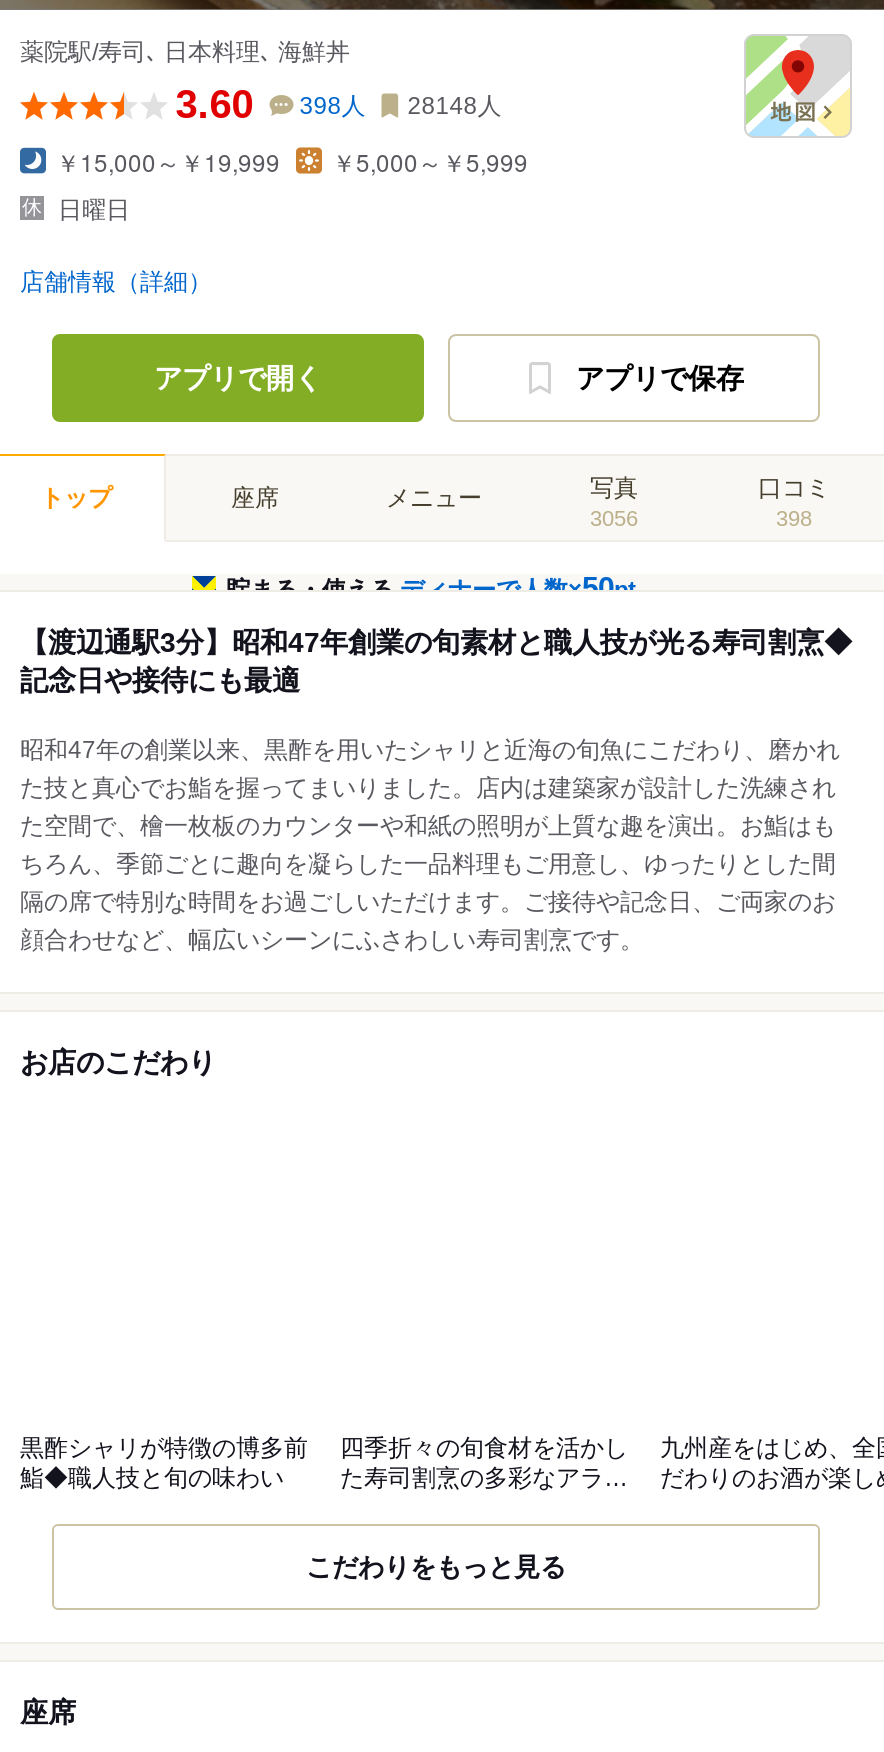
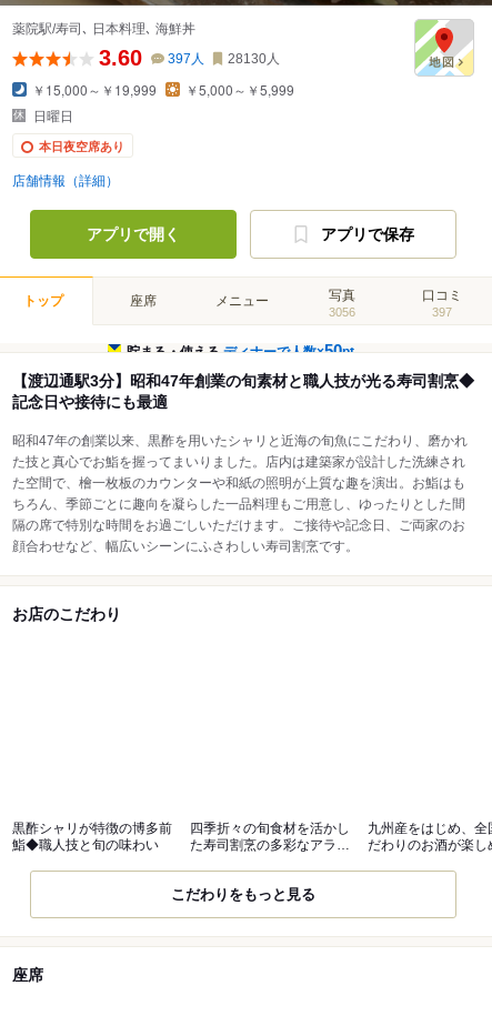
[300,92,366,120] 398人 -> [167,51,204,67] 397人
[408,92,502,120] 28148人 -> [227,51,280,67] 28130人
none -> [39,140,124,153] 本日夜空席あり
[776,506,812,530] 398 -> [432,305,452,319] 397

